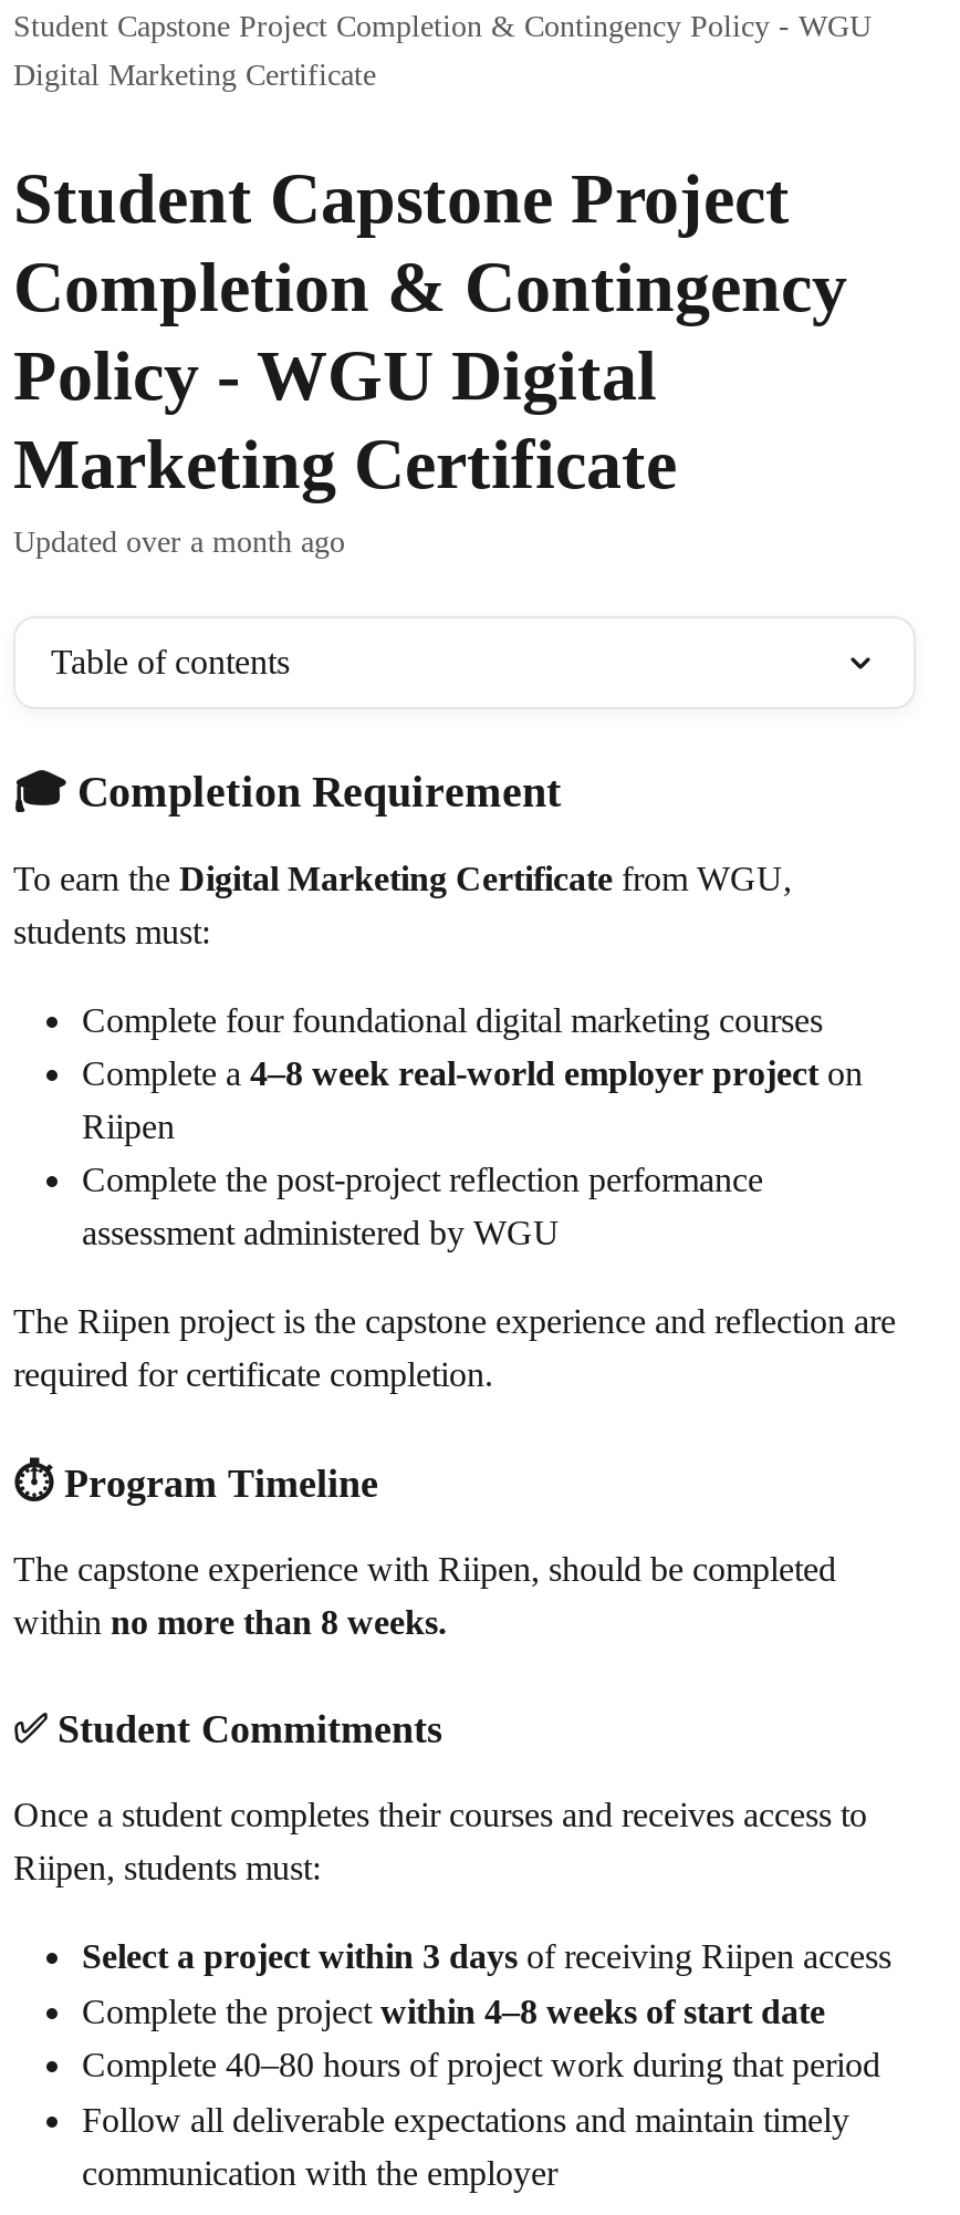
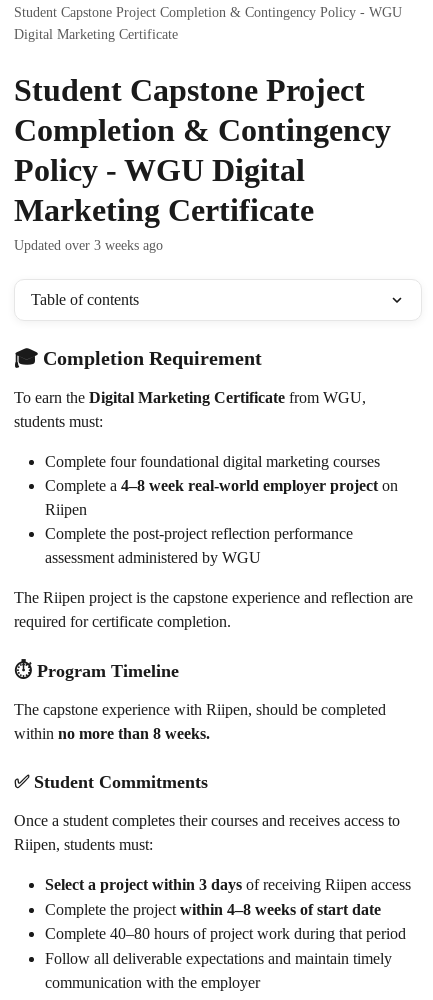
[13,526,345,559] Updated over a month ago -> [14,238,163,253] Updated over 3 weeks ago

